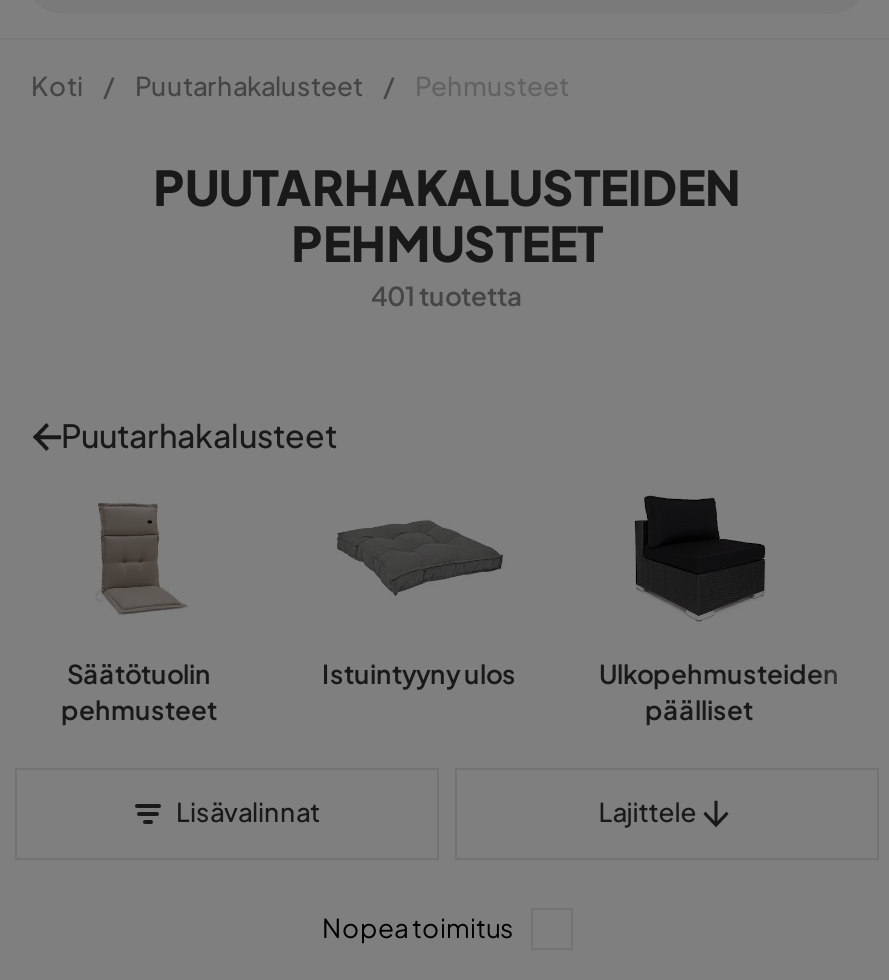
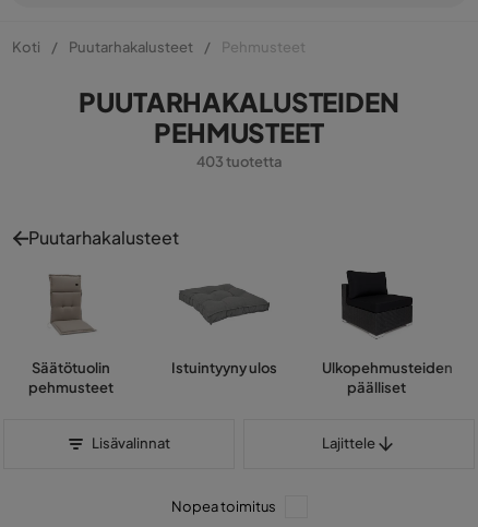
[371,280,523,312] 401 tuotetta -> [196,153,282,170] 403 tuotetta

